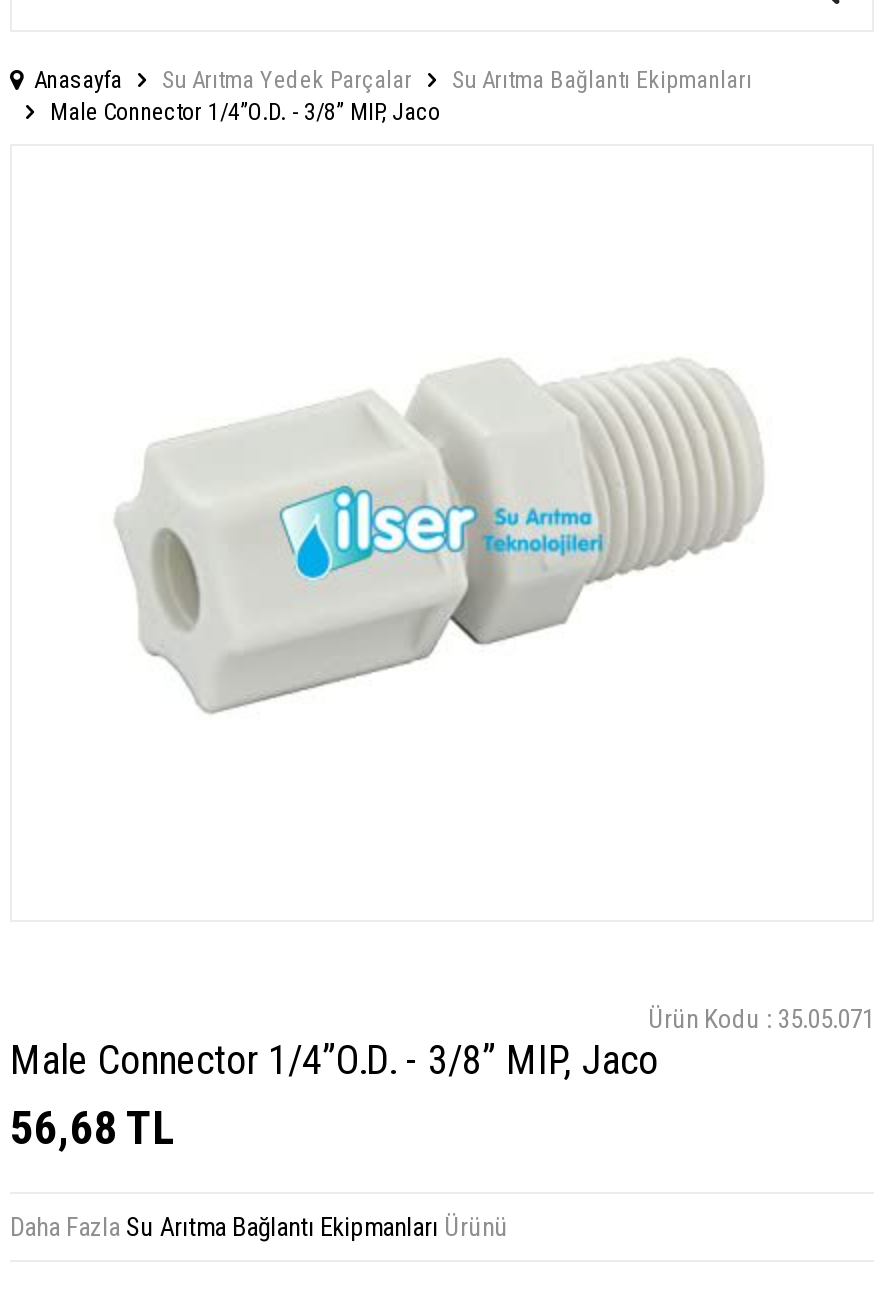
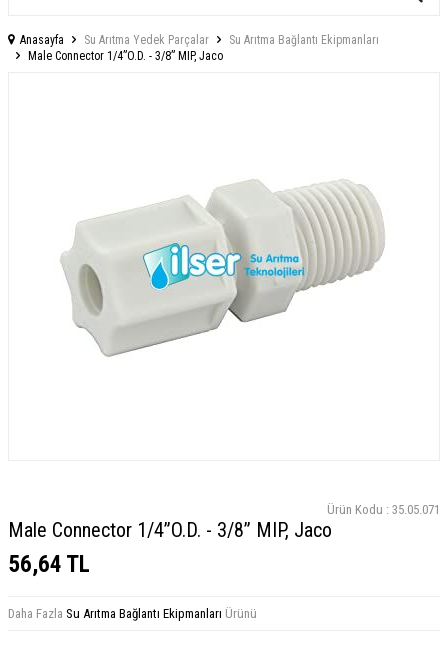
[10,1102,174,1156] 56,68 TL -> [8,551,90,578] 56,64 TL

